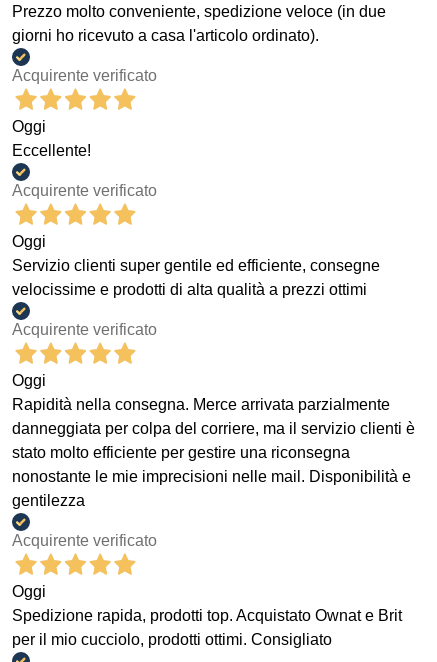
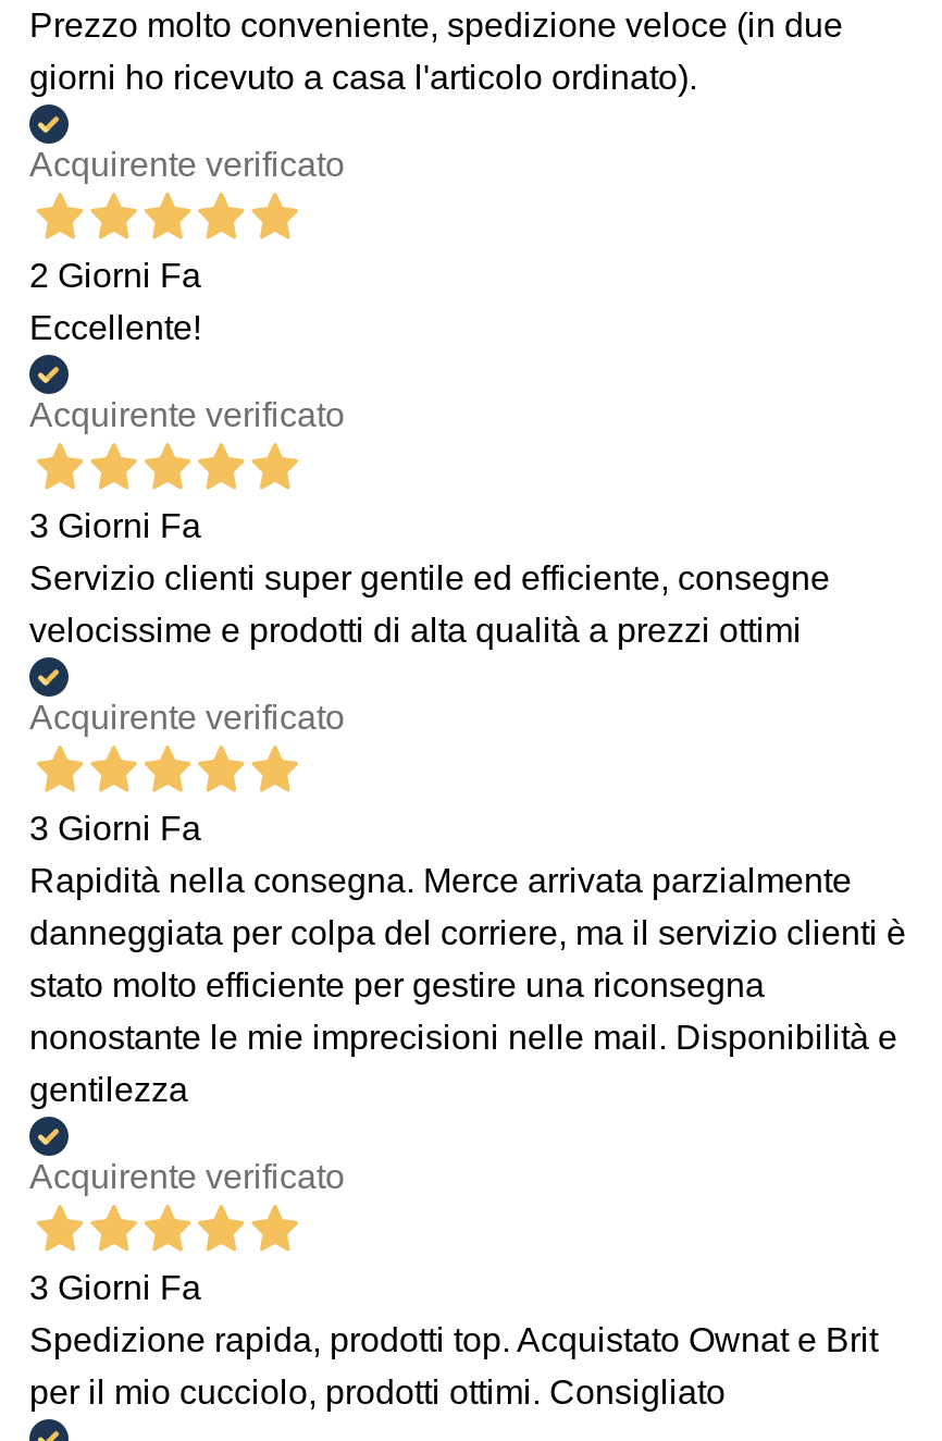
[12,118,46,135] Oggi -> [29,258,201,295] 2 Giorni Fa
[12,233,46,250] Oggi -> [29,508,201,545] 3 Giorni Fa
[12,372,46,389] Oggi -> [29,810,201,847] 3 Giorni Fa
[12,583,46,600] Oggi -> [29,1270,201,1307] 3 Giorni Fa

